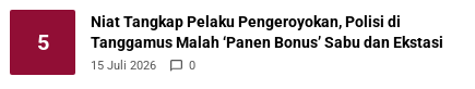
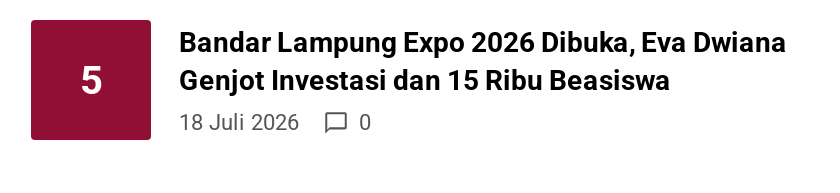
[91,13,443,72] Niat Tangkap Pelaku Pengeroyokan, Polisi di | Tanggamus Malah ‘Panen Bonus’ Sabu dan Ekstasi | 15 Juli 2026 -> [179,26,787,136] Bandar Lampung Expo 2026 Dibuka, Eva Dwiana | Genjot Investasi dan 15 Ribu Beasiswa | 18 Juli 2026

